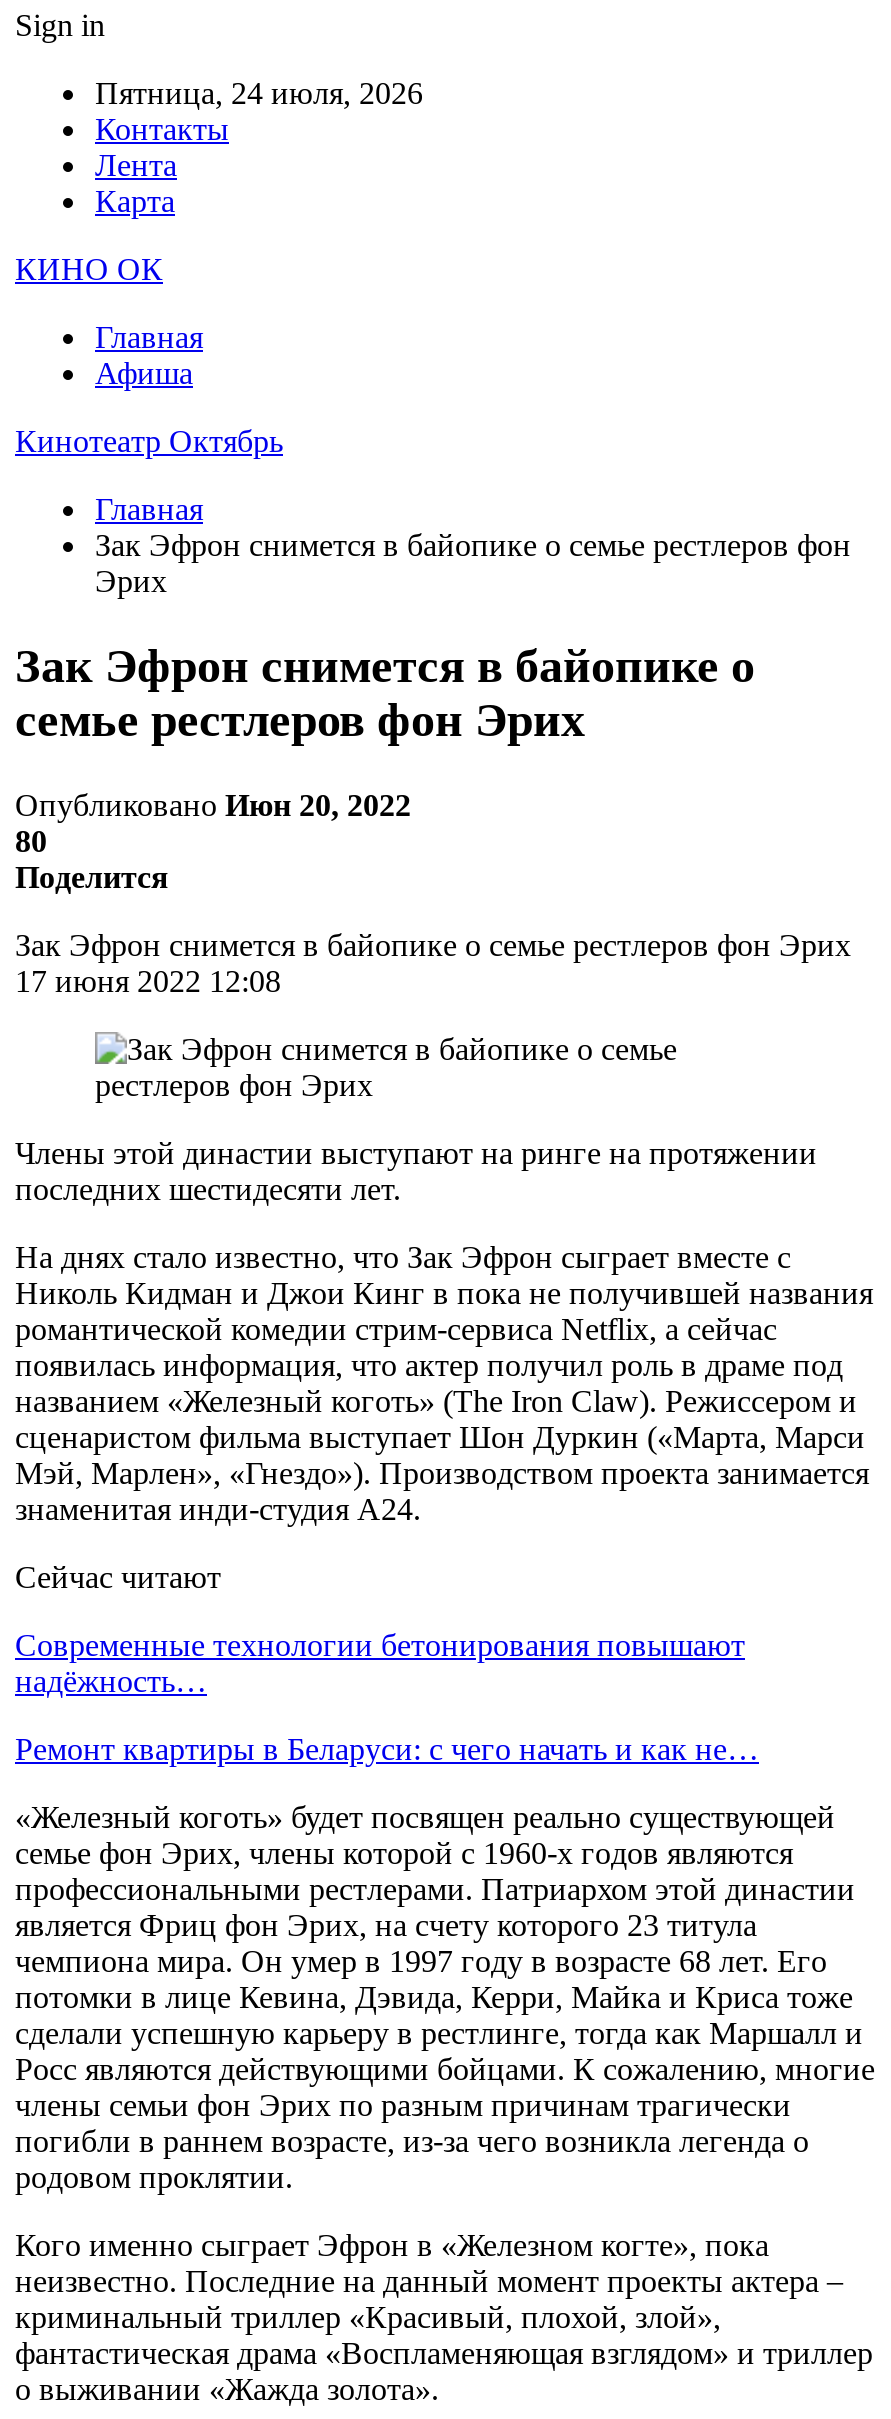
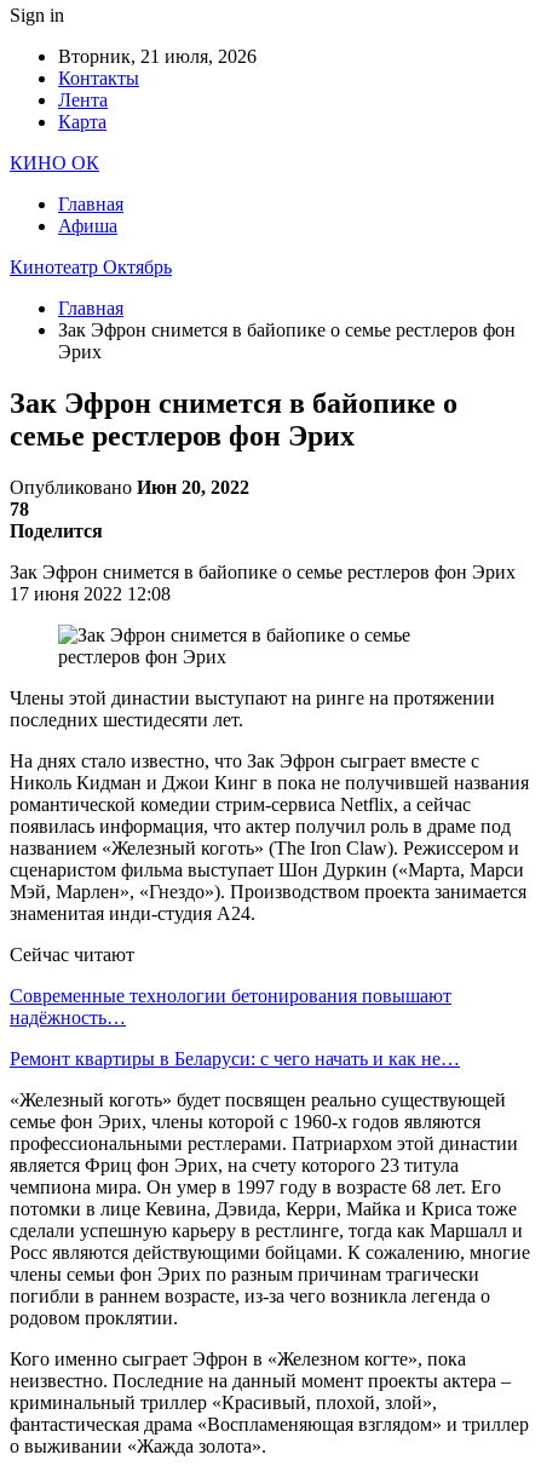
[95,76,423,110] Пятница, 24 июля, 2026 -> [58,46,257,67] Вторник, 21 июля, 2026
[15,824,47,858] 80 -> [10,499,29,519] 78

